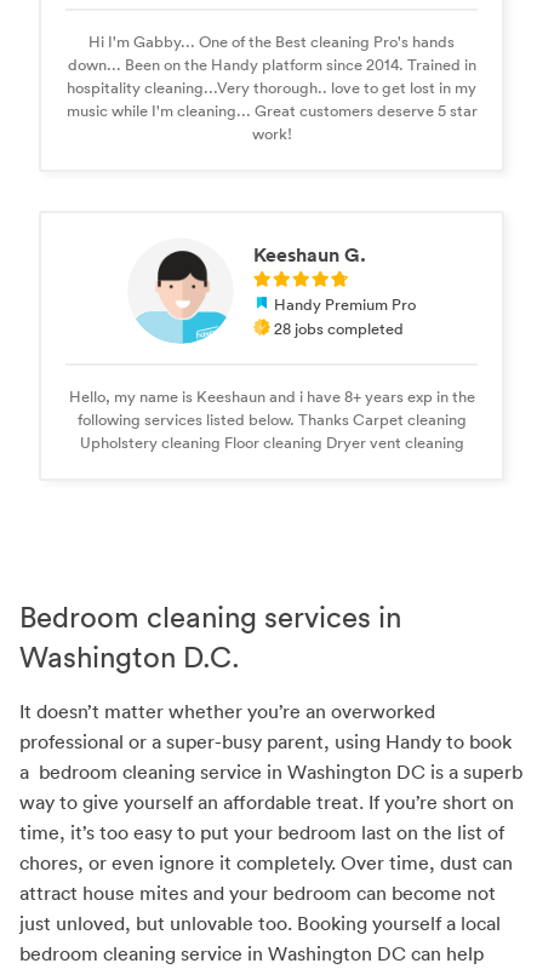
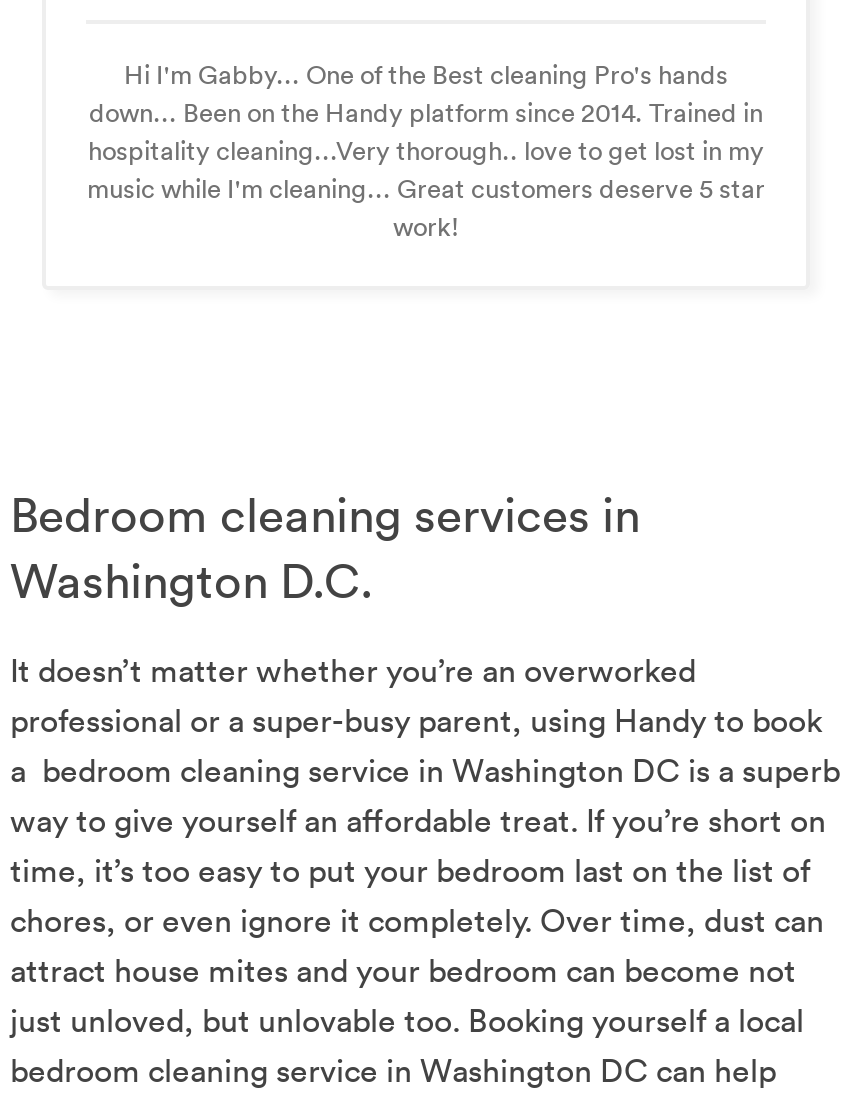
[68,242,475,453] [image] | Keeshaun G. | Handy Premium Pro | 28 jobs completed | Hello, my name is Keeshaun and i have 8+ years exp in the | following services listed below. Thanks Carpet cleaning | Upholstery cleaning Floor cleaning Dryer vent cleaning -> none

